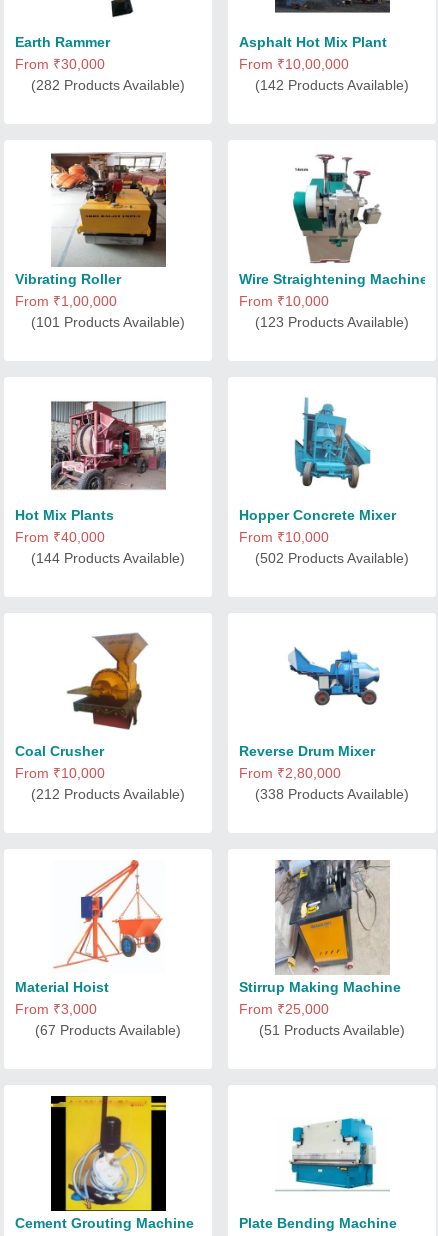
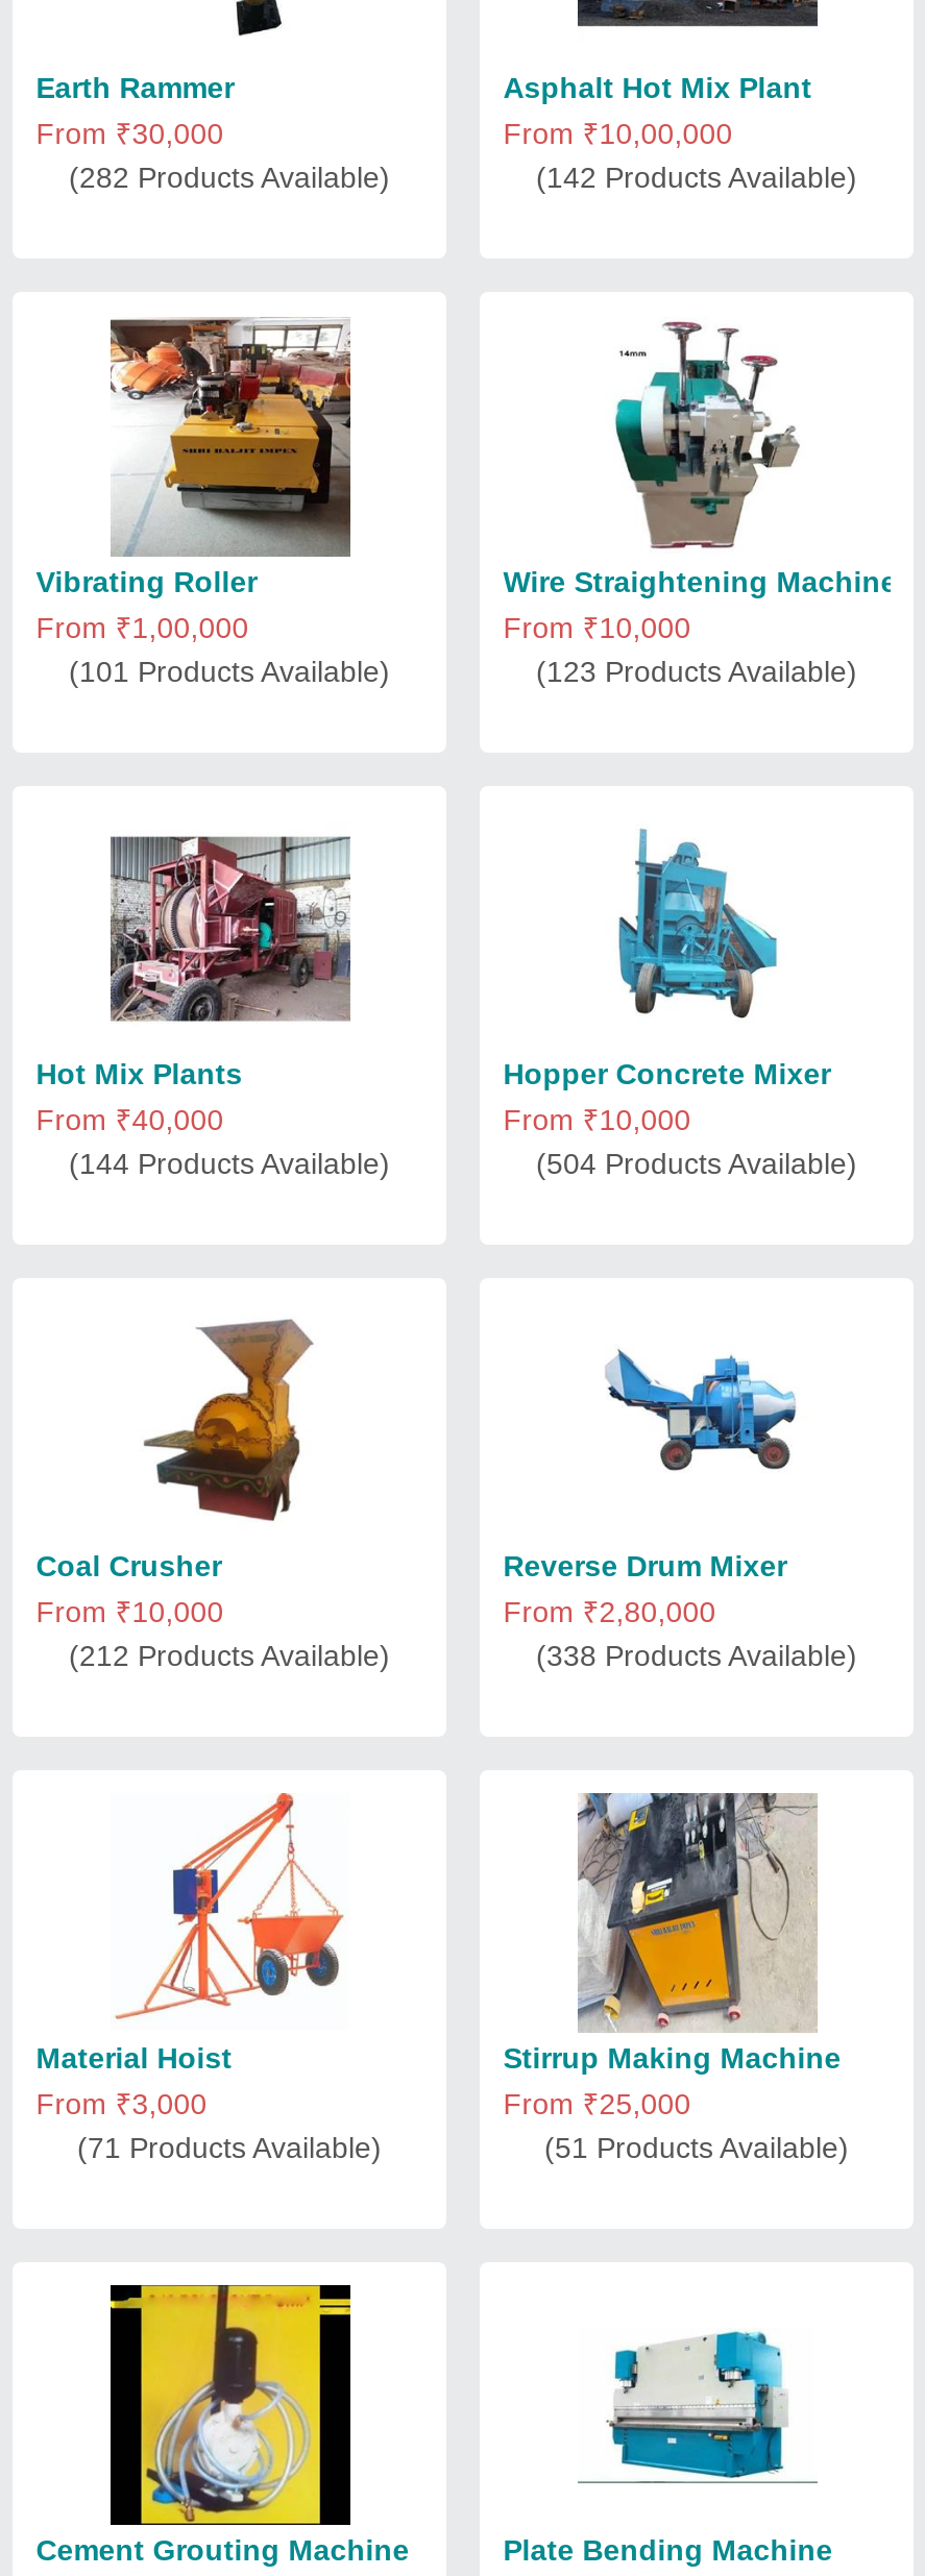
[255,550,409,566] (502 Products Available) -> [536,1146,857,1179] (504 Products Available)
[35,1022,181,1038] (67 Products Available) -> [77,2131,382,2164] (71 Products Available)

